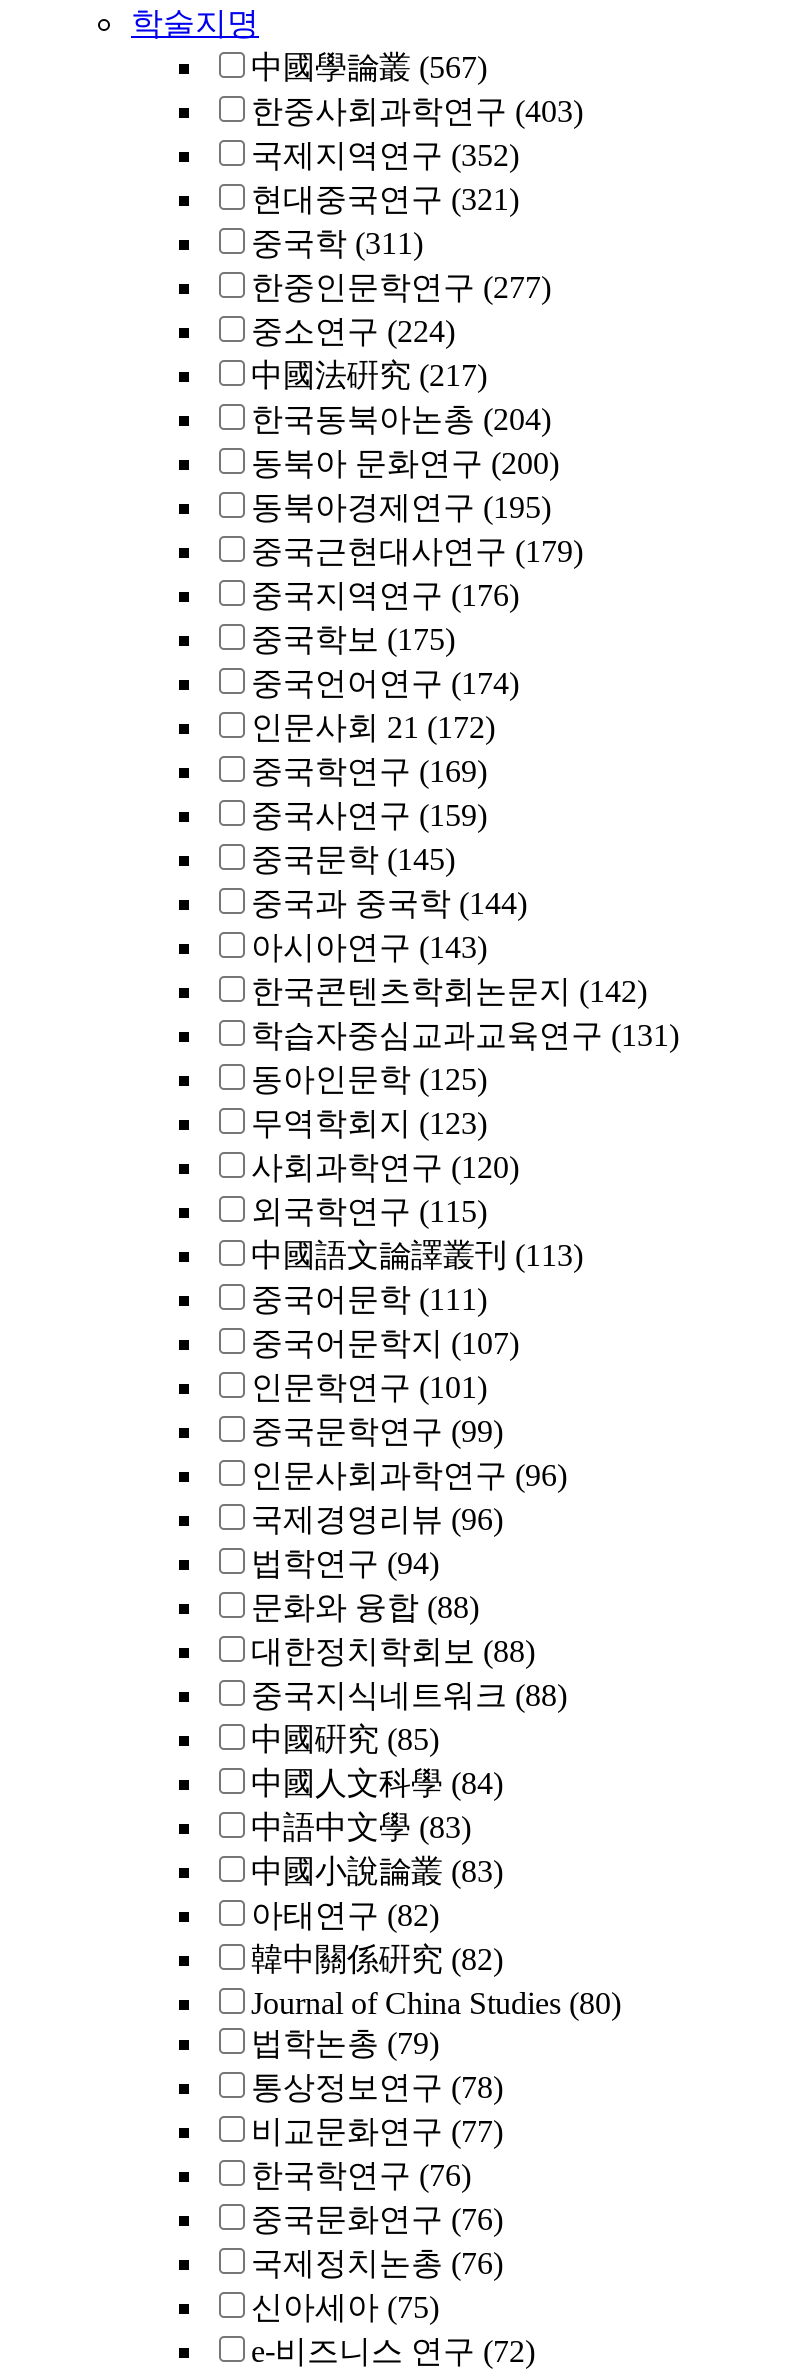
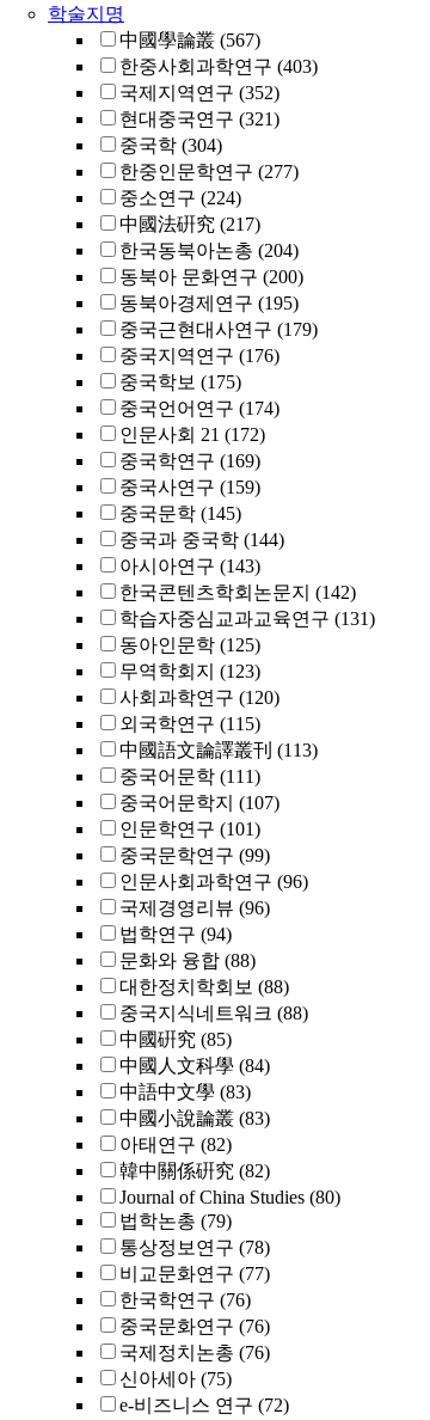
[251,226,423,260] 중국학 (311) -> [119,135,222,155] 중국학 (304)

